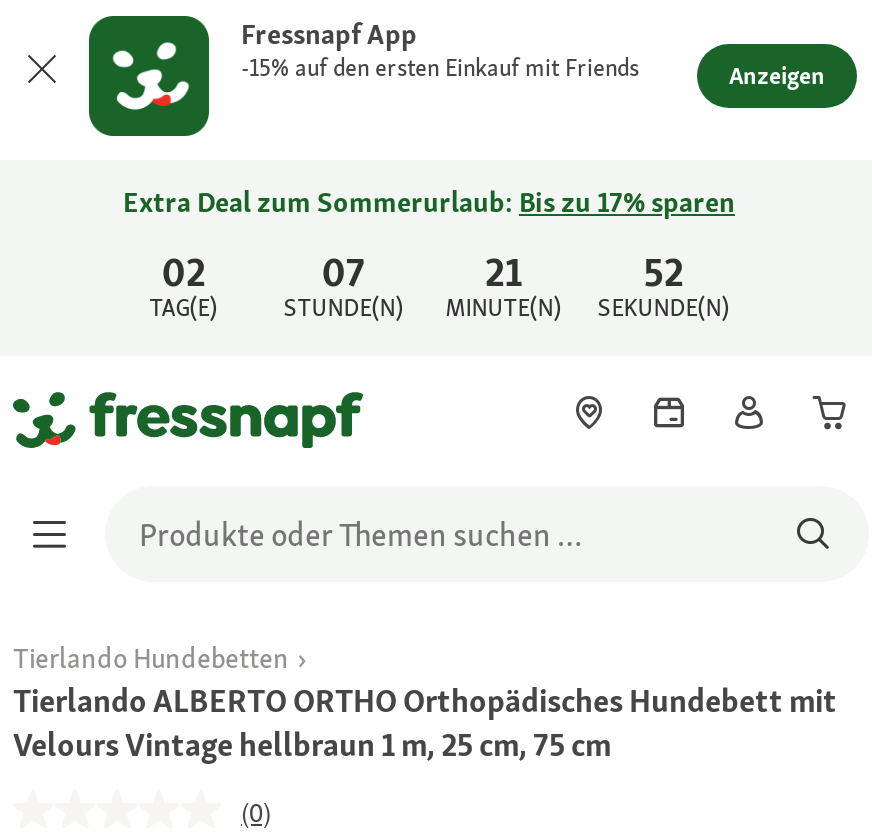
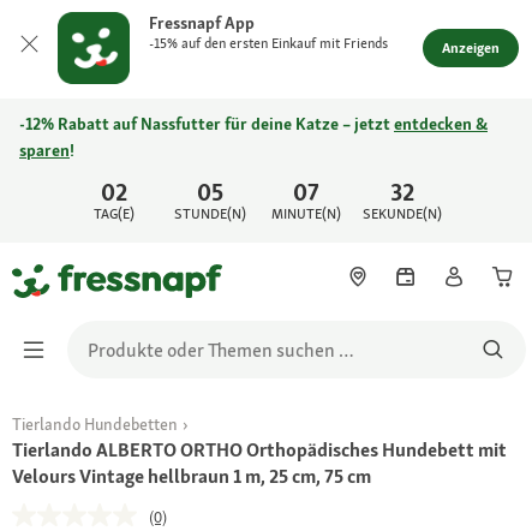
[123,184,735,220] Extra Deal zum Sommerurlaub: Bis zu 17% sparen -> [19,113,488,161] -12% Rabatt auf Nassfutter für deine Katze – jetzt entdecken & | sparen!
[322,246,366,298] 07 -> [197,177,224,208] 05
[485,246,523,298] 21 -> [293,177,320,208] 07
[644,246,684,298] 52 -> [391,177,415,208] 32

